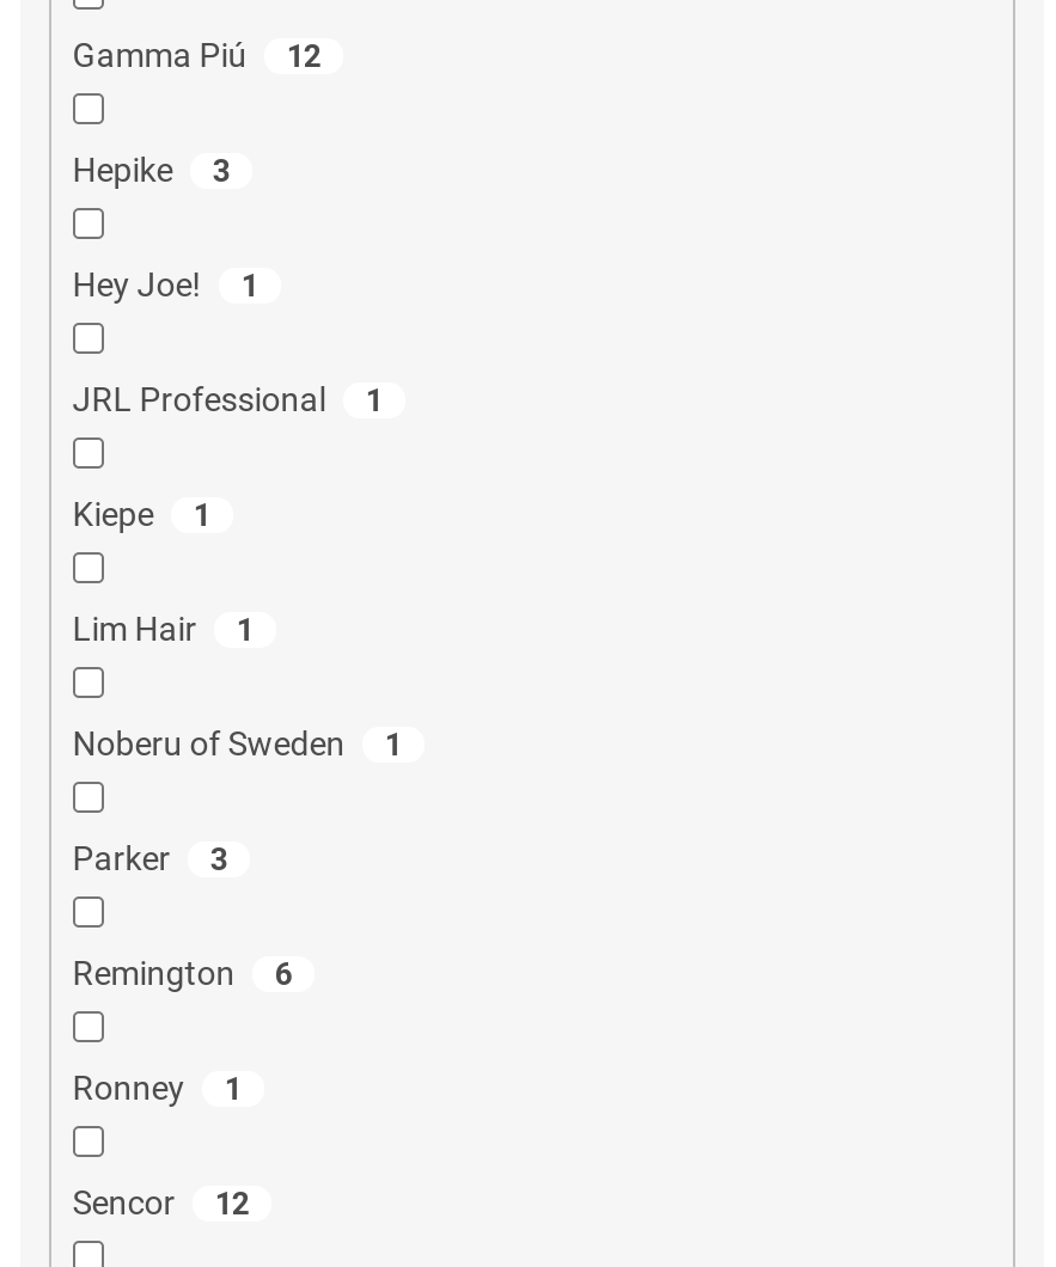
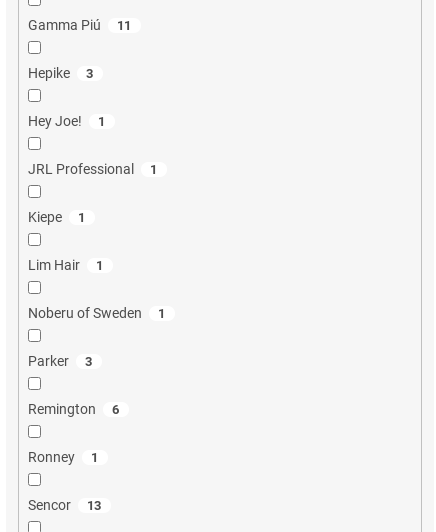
[72,36,320,74] Gamma Piú 12 -> [28,17,131,33] Gamma Piú 11
[72,1183,249,1221] Sencor 12 -> [28,497,101,513] Sencor 13

